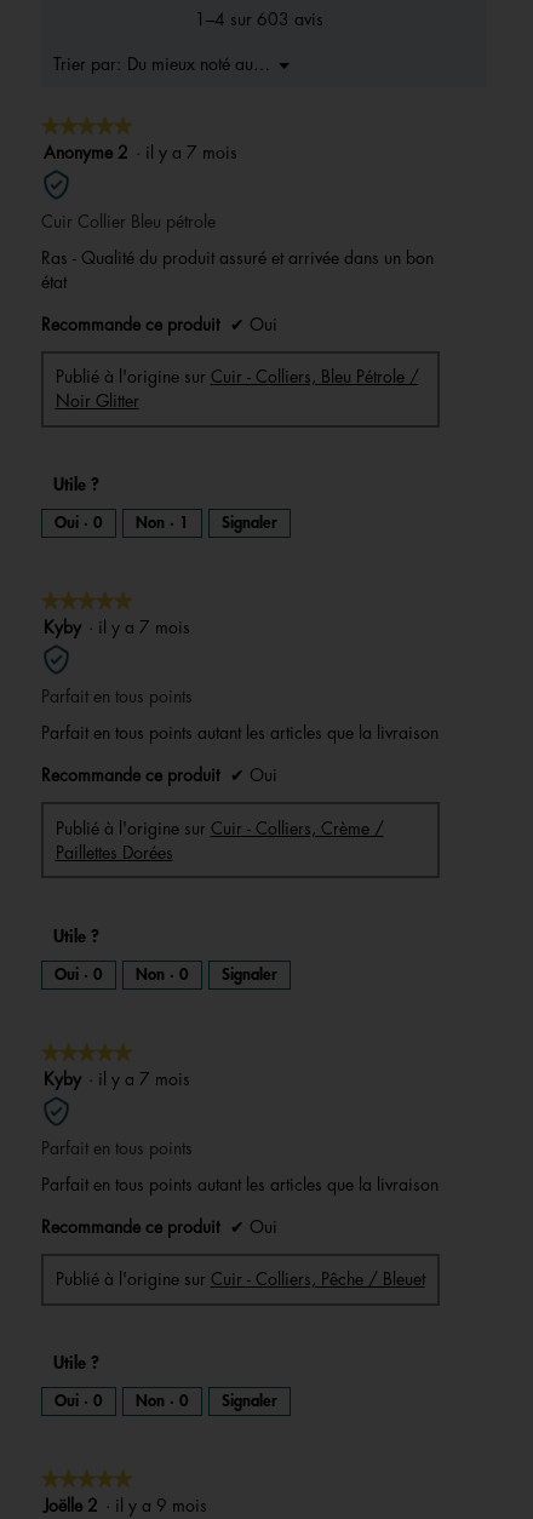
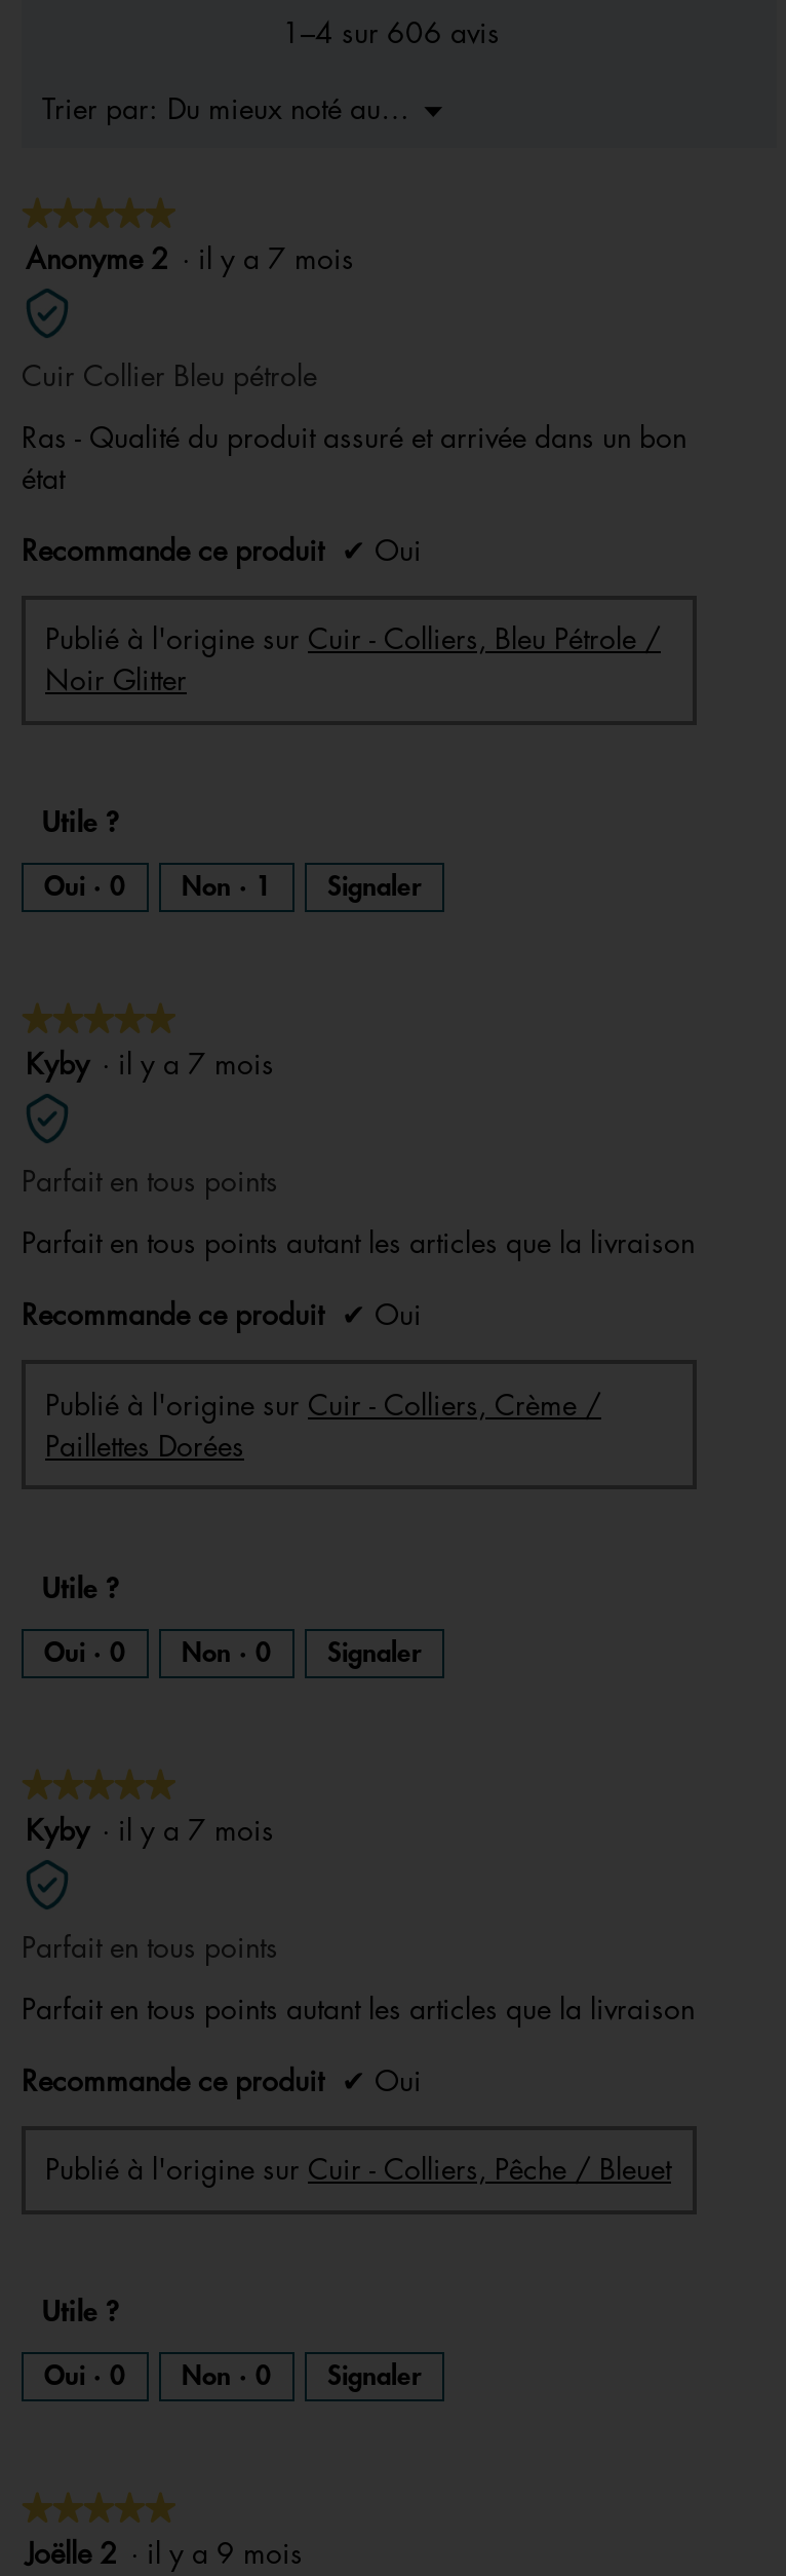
[195,10,333,27] 1–4 sur 603 avis -> [282,18,516,46] 1–4 sur 606 avis

